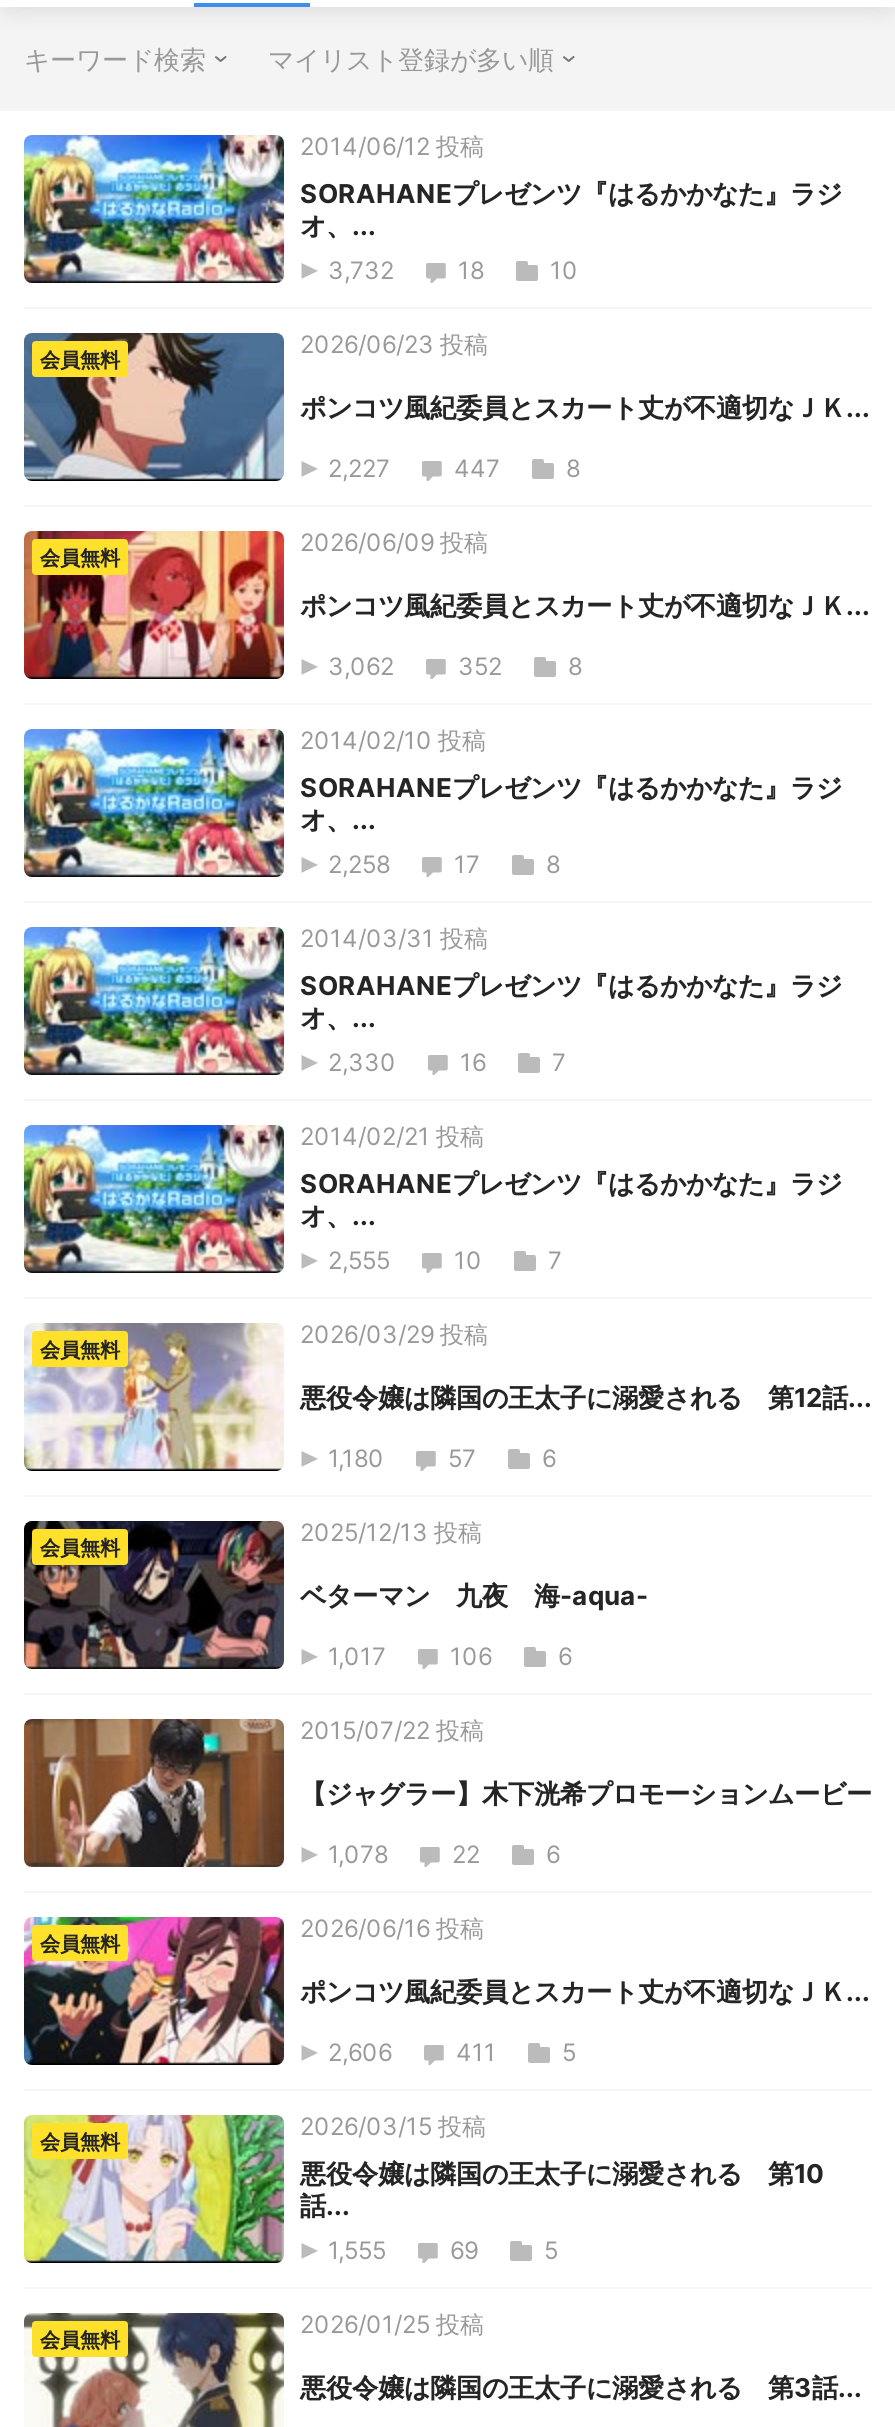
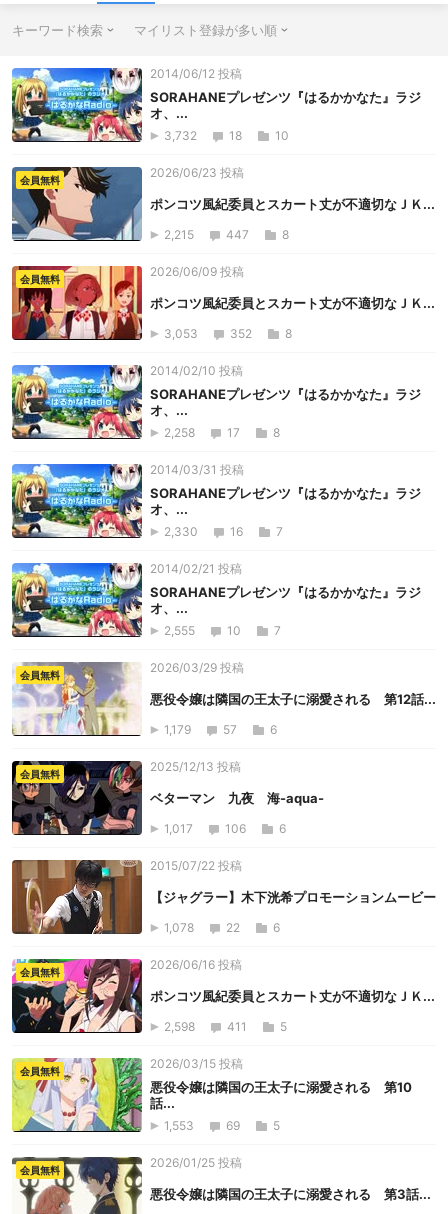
[328,453,390,483] 2,227 -> [164,227,194,242] 2,215
[328,651,394,681] 3,062 -> [164,326,198,341] 3,053
[328,1443,384,1473] 1,180 -> [164,722,191,737] 1,179
[328,2037,392,2067] 2,606 -> [164,1019,195,1034] 2,598
[328,2235,386,2265] 1,555 -> [164,1118,194,1133] 1,553

